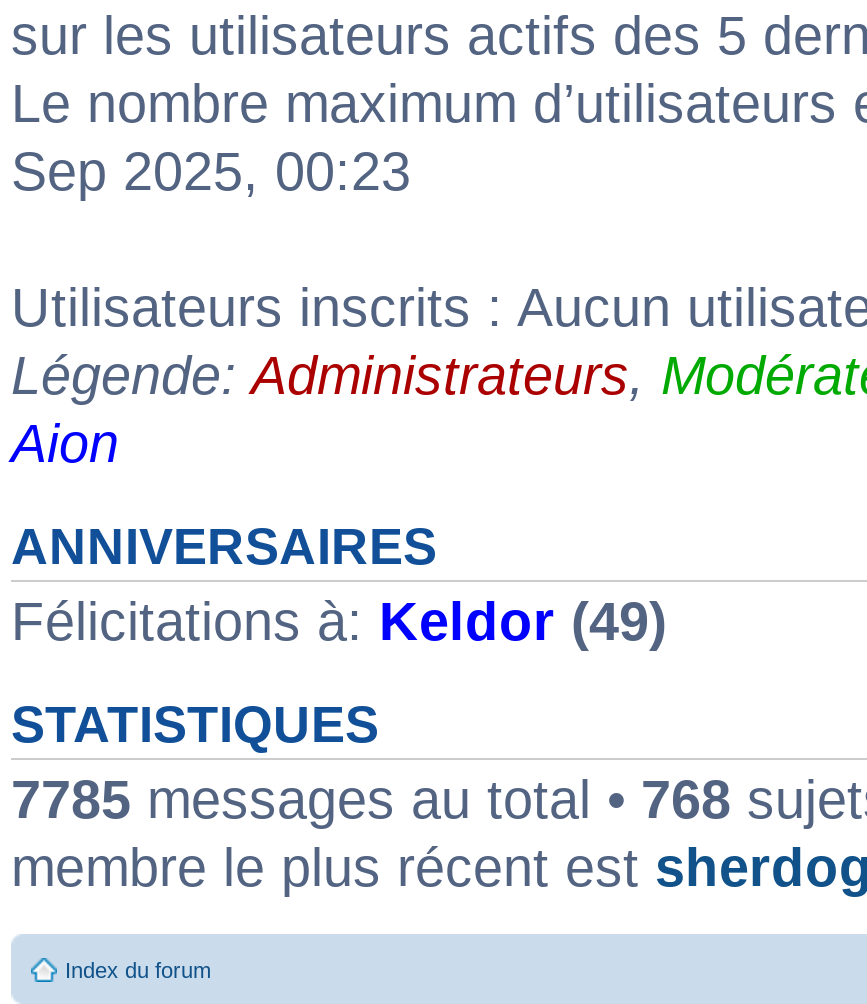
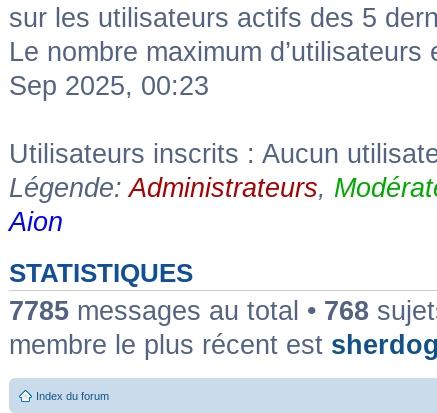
[11,517,667,651] ANNIVERSAIRES | Félicitations à: Keldor (49) -> none

